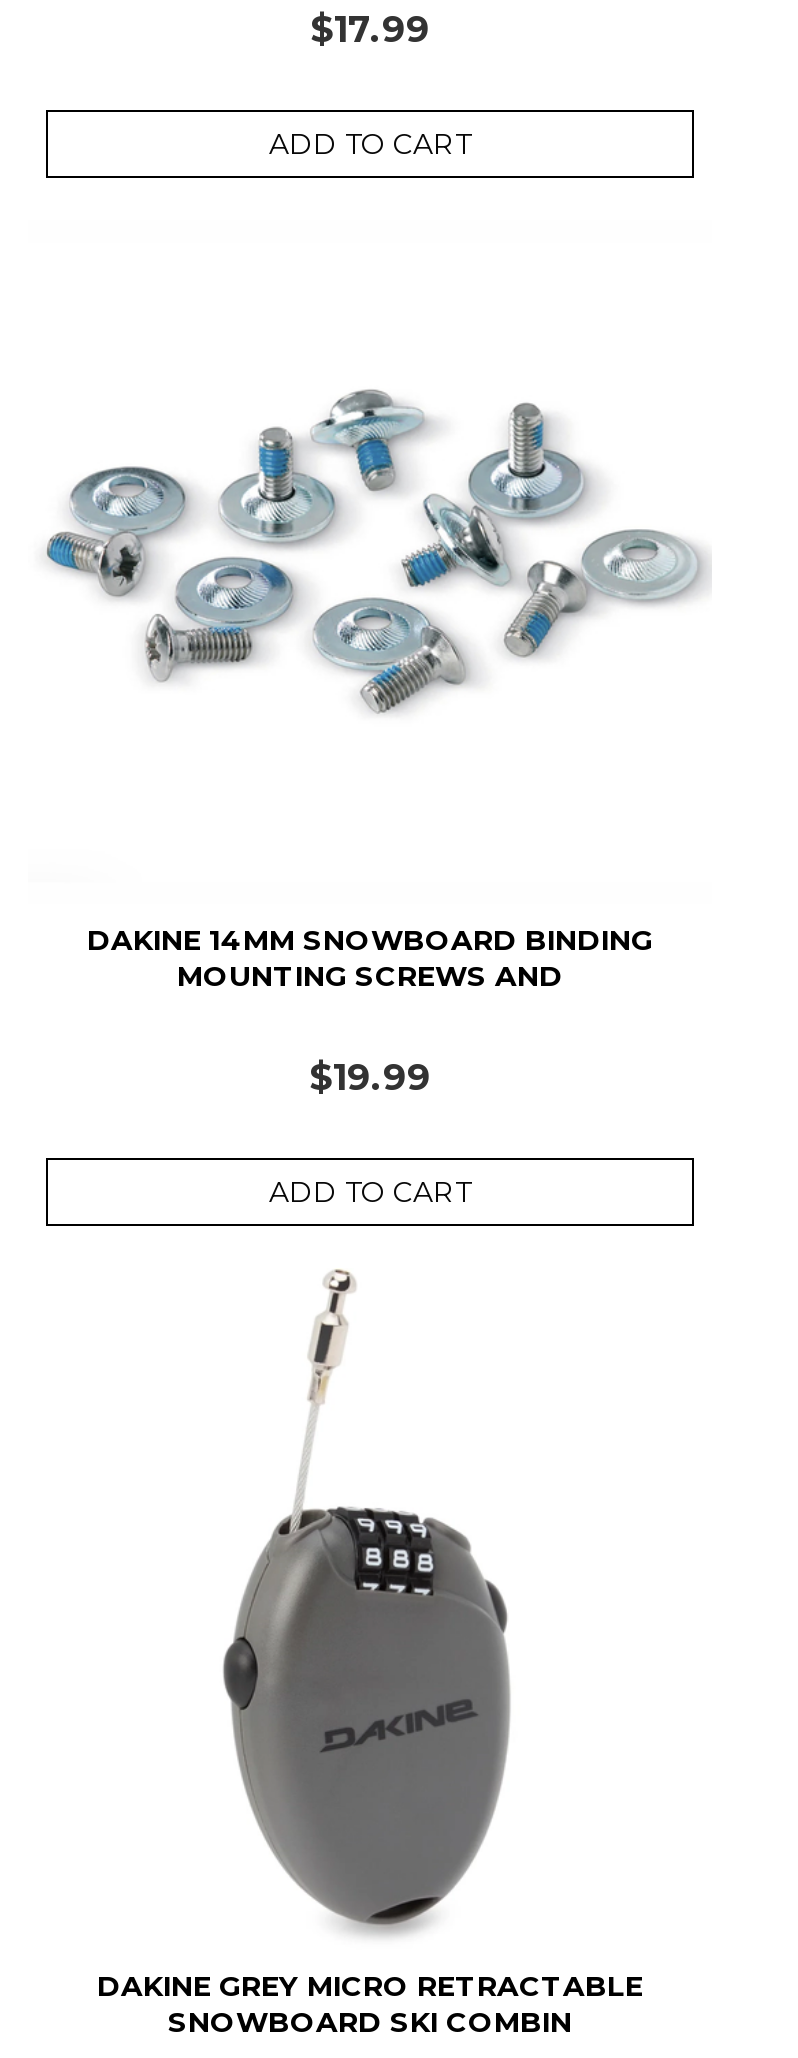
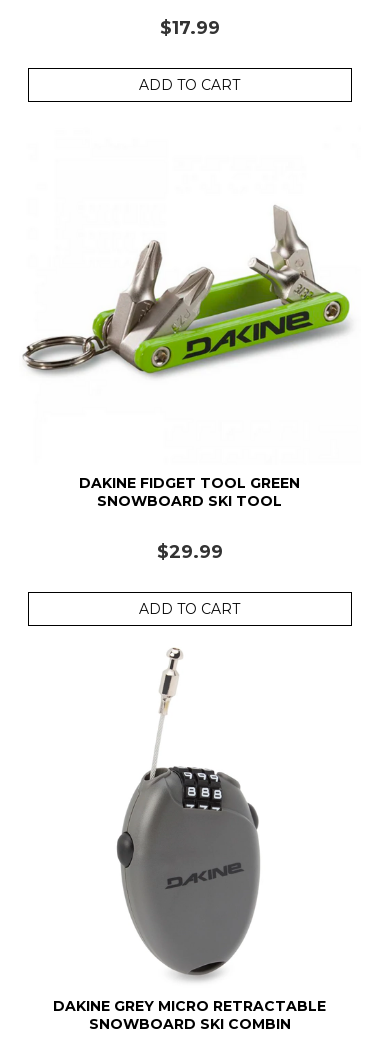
[36,386,710,728] [image] -> [22,205,359,378] [image]
[87,921,653,993] DAKINE 14MM SNOWBOARD BINDING | MOUNTING SCREWS AND -> [79,473,300,509] DAKINE FIDGET TOOL GREEN | SNOWBOARD SKI TOOL
[309,1055,431,1099] $19.99 -> [157,540,223,562] $29.99

